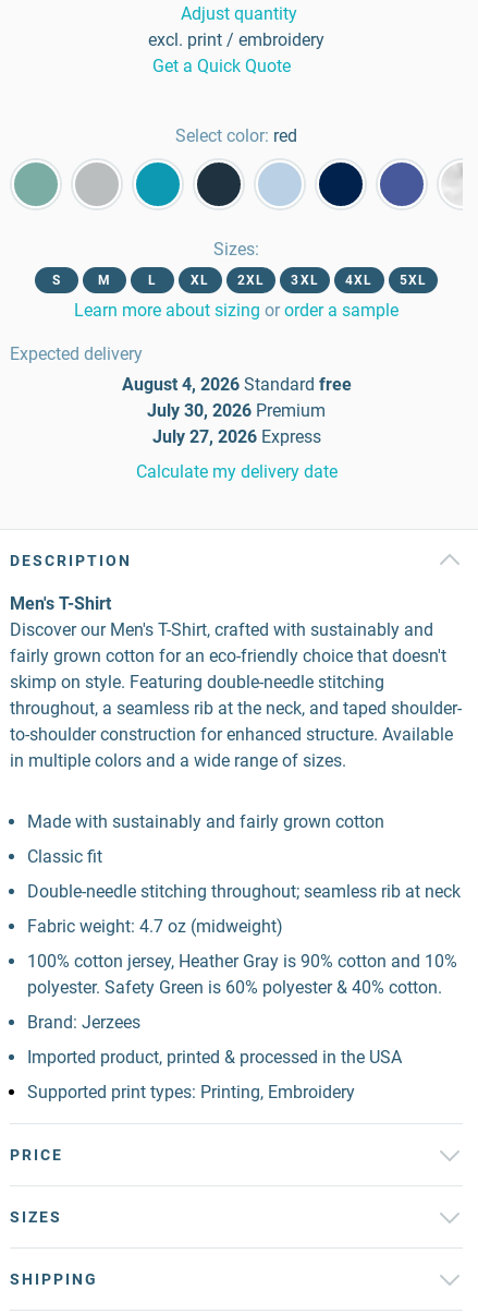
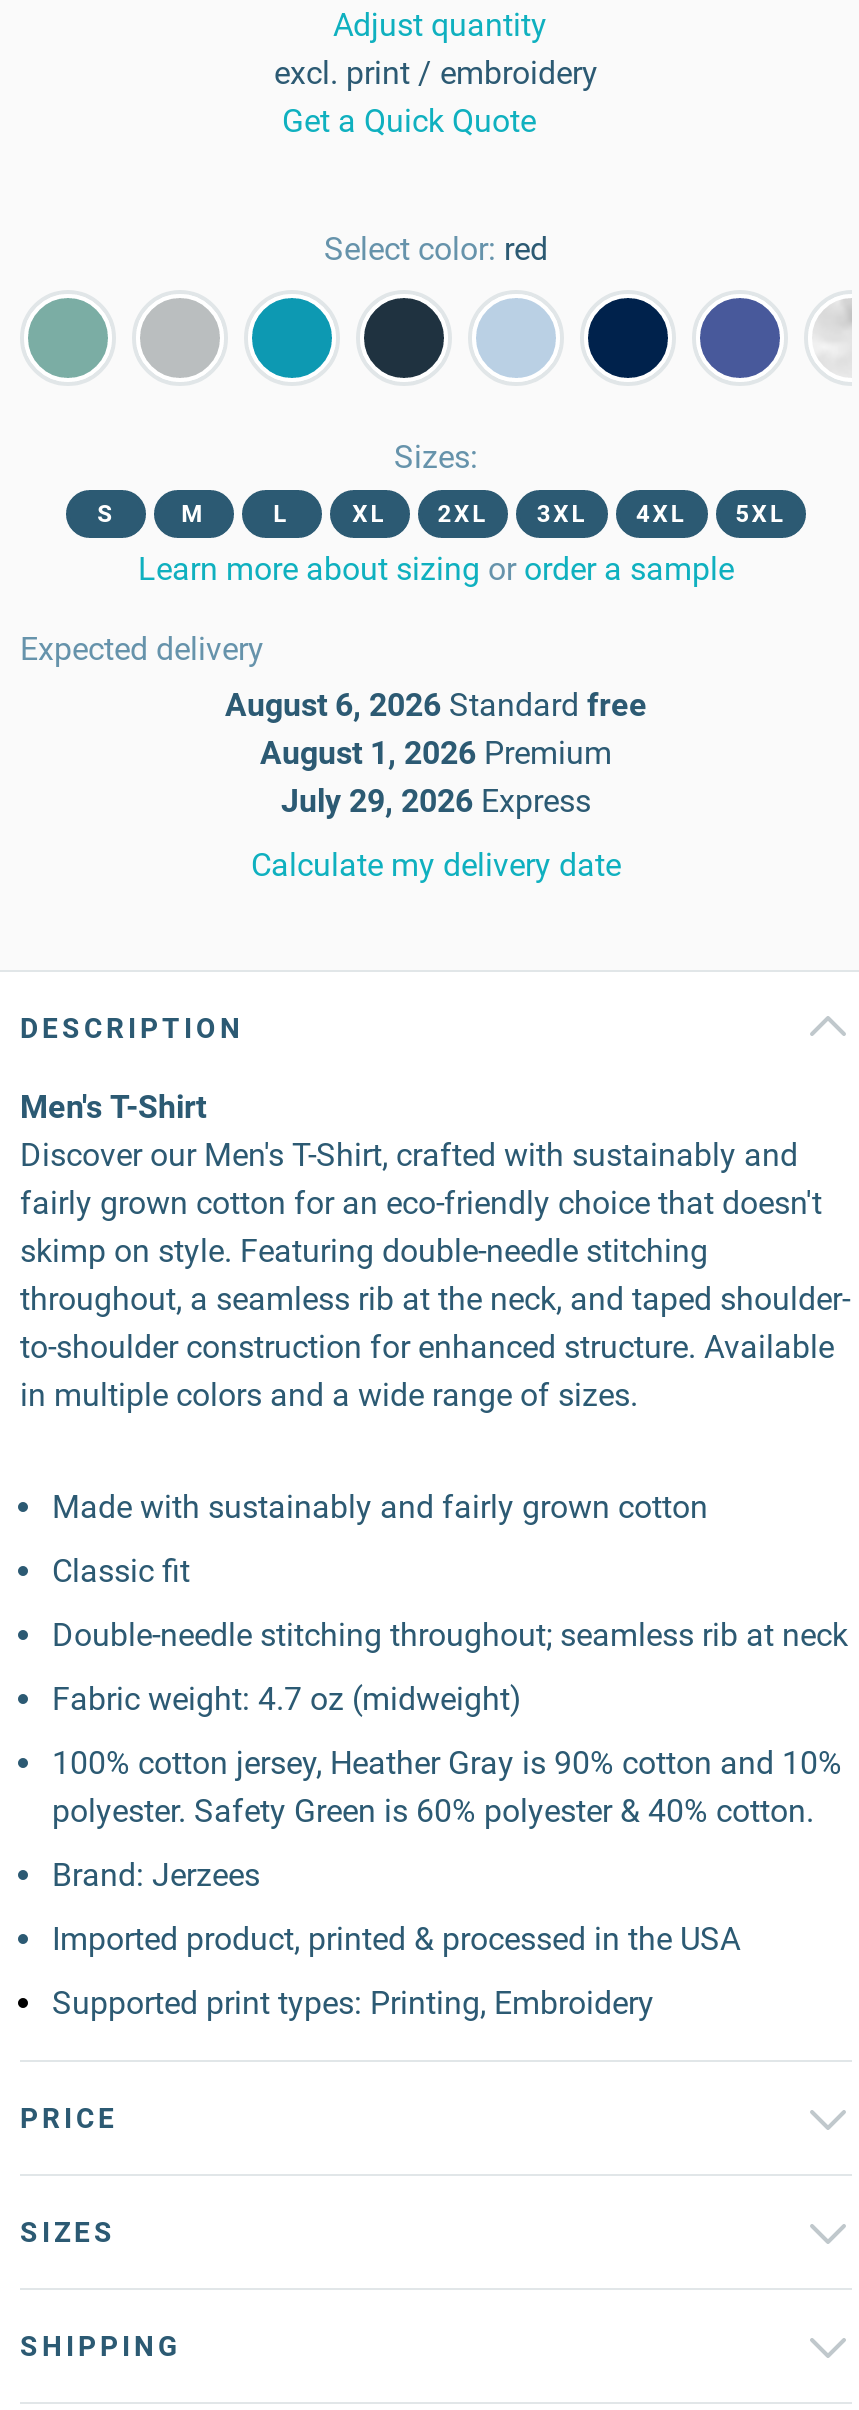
[121,374,351,395] August 4, 2026 Standard free -> [225,686,647,724] August 6, 2026 Standard free
[147,400,326,421] July 30, 2026 Premium -> [260,734,612,772] August 1, 2026 Premium
[152,426,321,447] July 27, 2026 Express -> [281,782,591,820] July 29, 2026 Express

